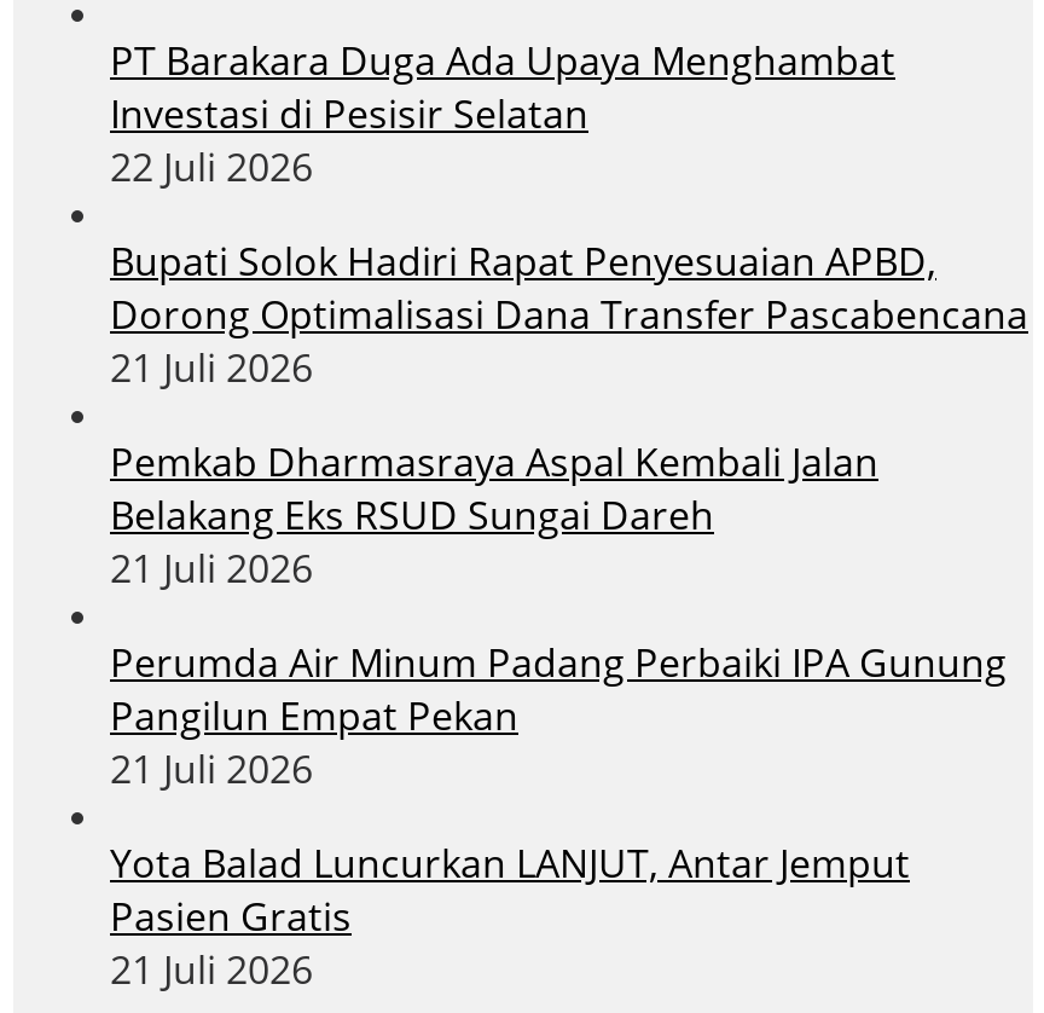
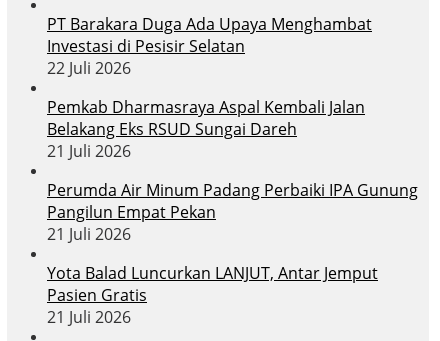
[110,234,1028,394] Bupati Solok Hadiri Rapat Penyesuaian APBD, | Dorong Optimalisasi Dana Transfer Pascabencana | 21 Juli 2026 -> none

